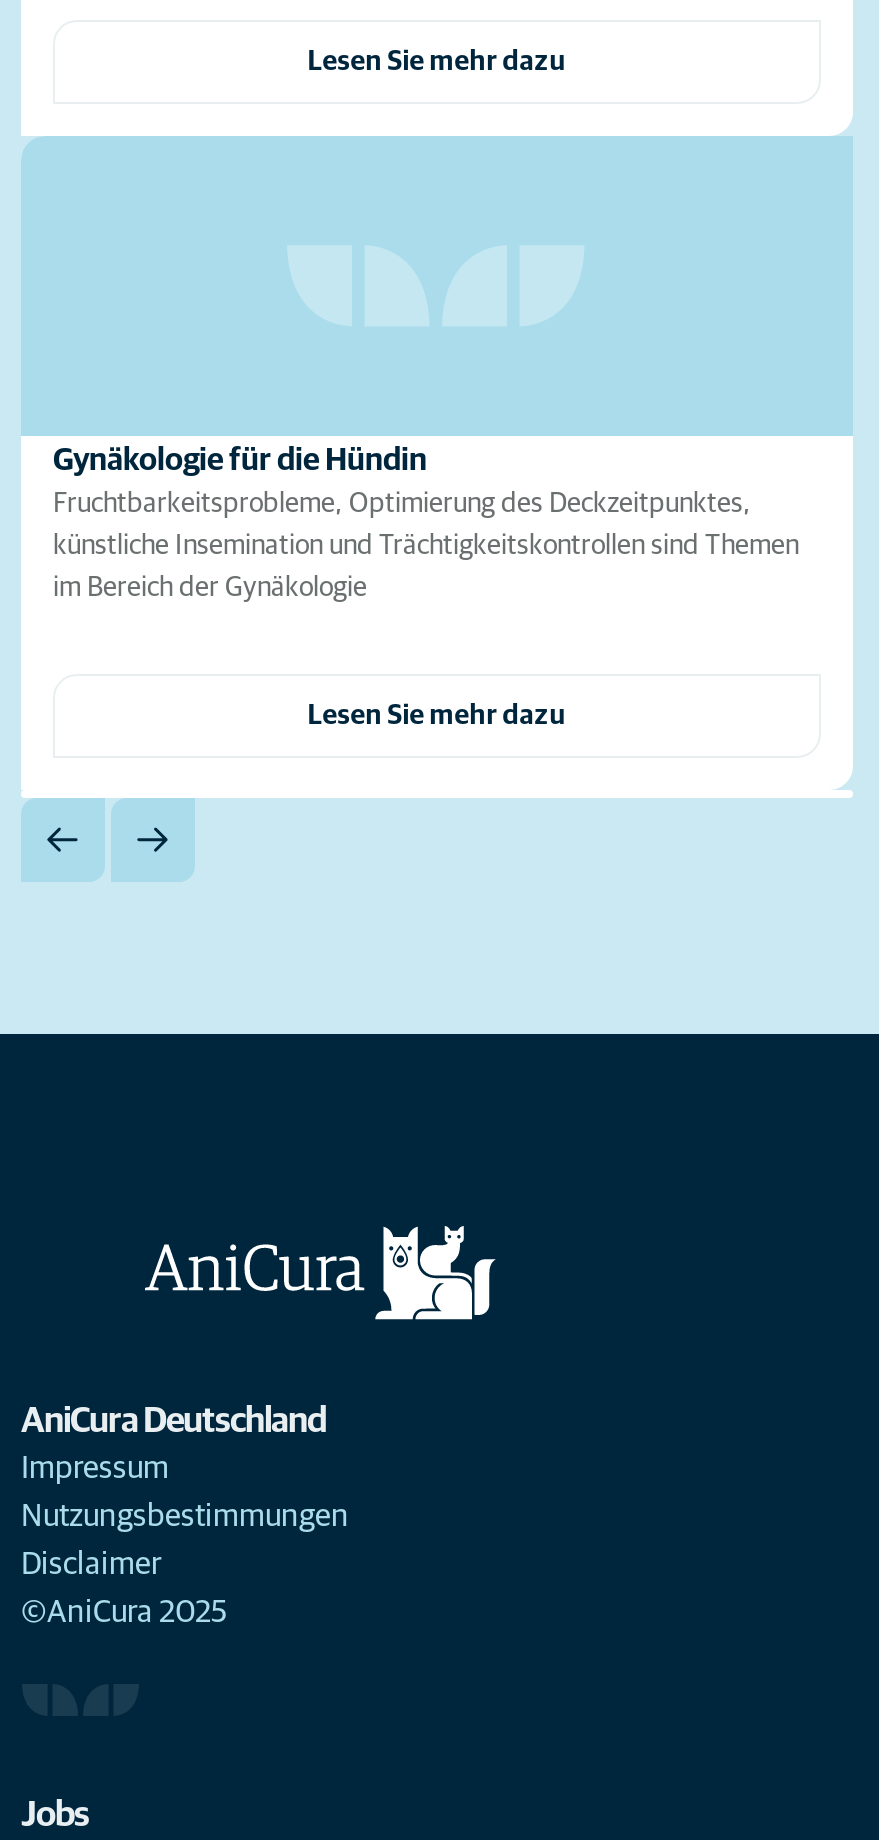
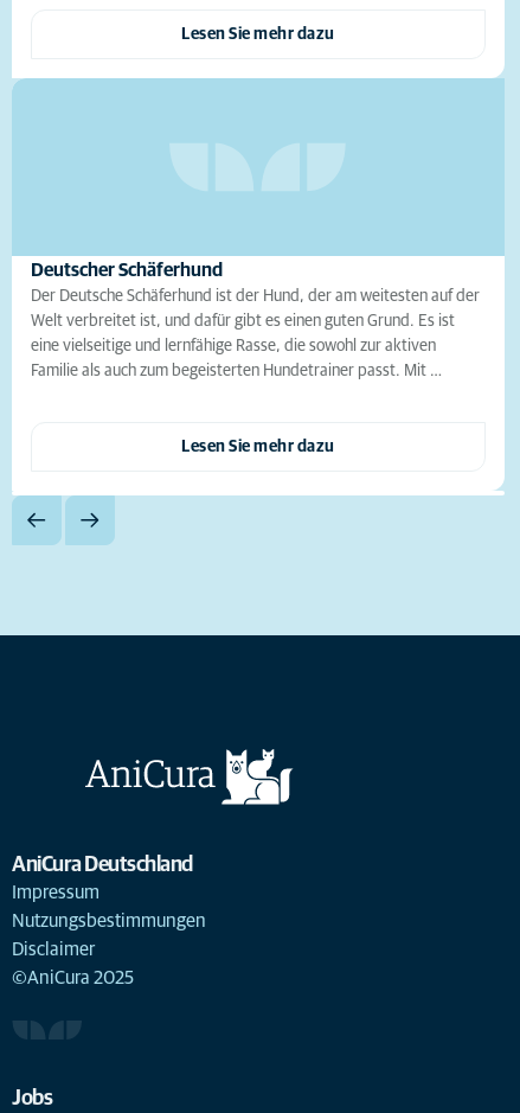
[53,444,799,602] Gynäkologie für die Hündin | Fruchtbarkeitsprobleme, Optimierung des Deckzeitpunktes, | künstliche Insemination und Trächtigkeitskontrollen sind Themen | im Bereich der Gynäkologie -> [31,261,480,379] Deutscher Schäferhund | Der Deutsche Schäferhund ist der Hund, der am weitesten auf der | Welt verbreitet ist, und dafür gibt es einen guten Grund. Es ist | eine vielseitige und lernfähige Rasse, die sowohl zur aktiven | Familie als auch zum begeisterten Hundetrainer passt. Mit …

